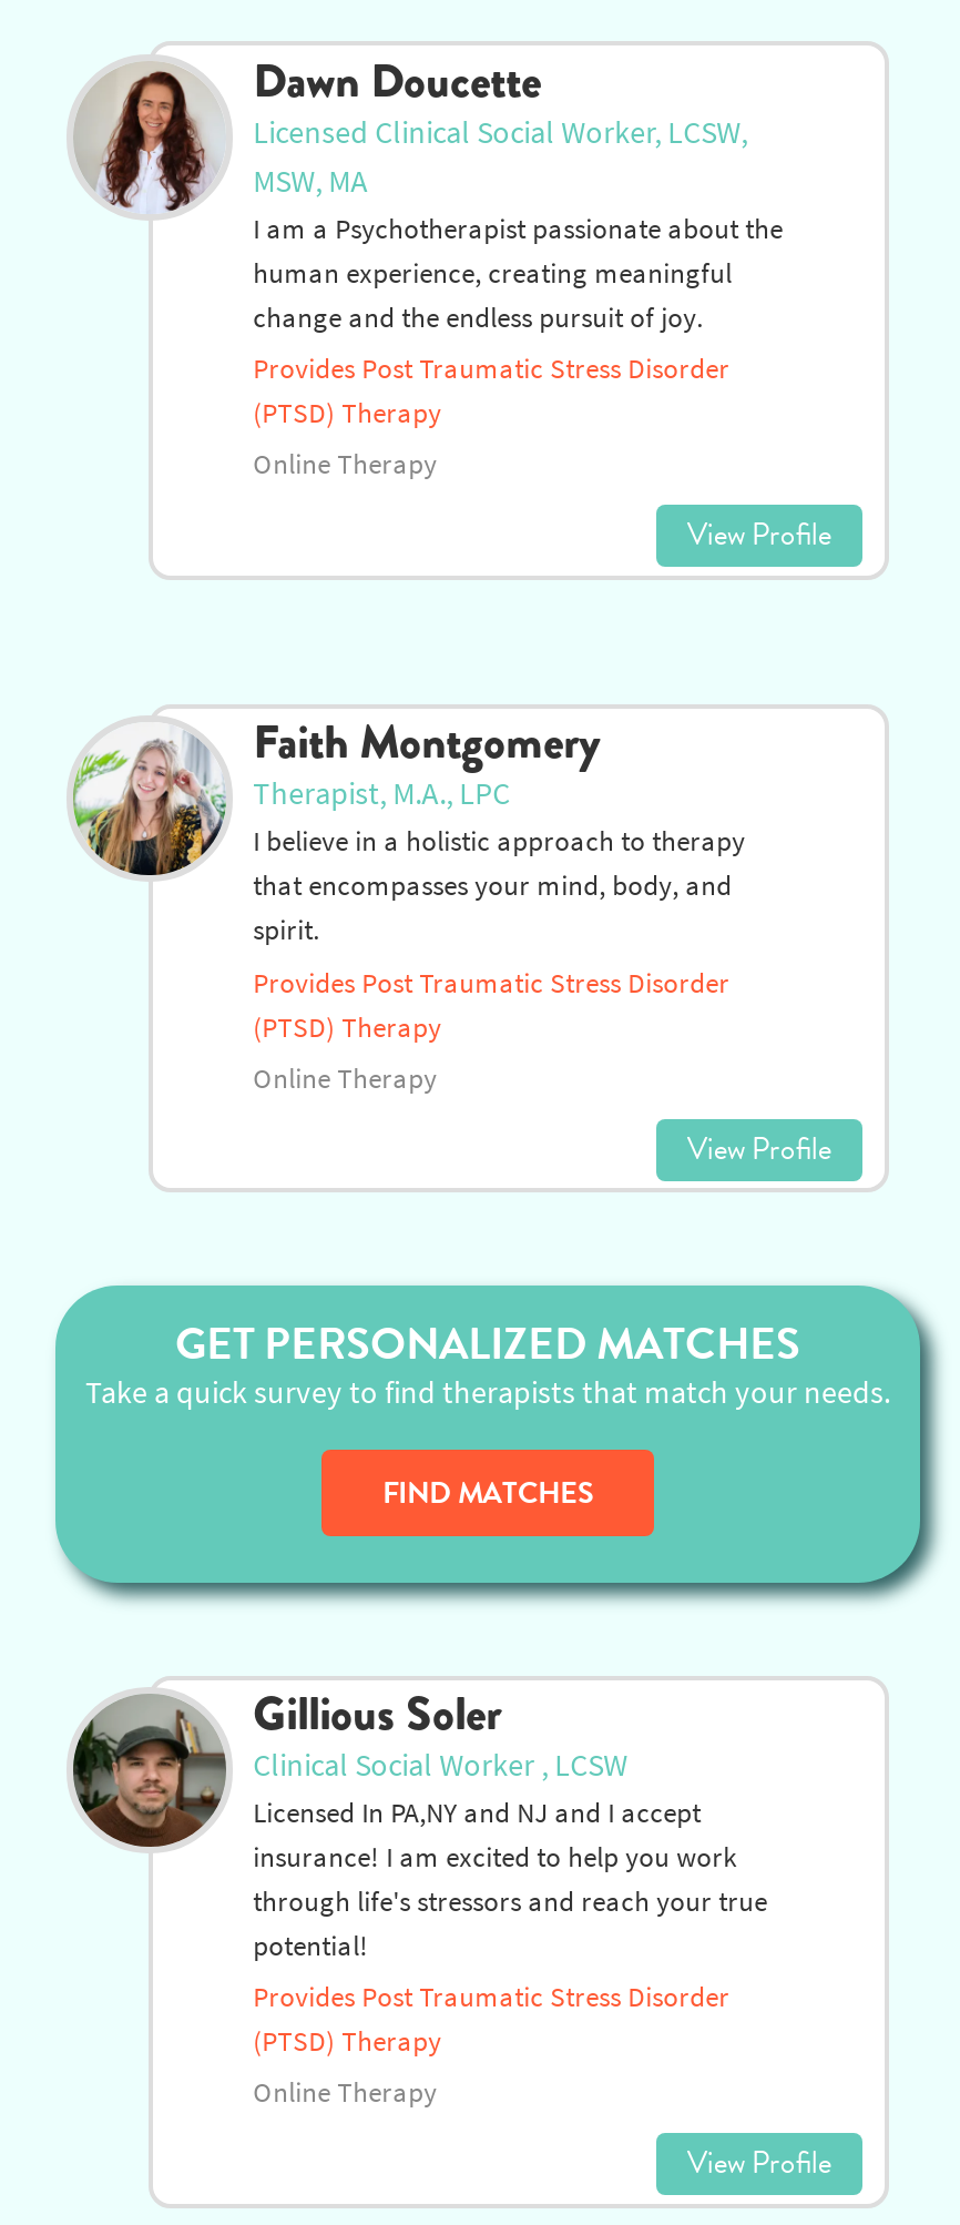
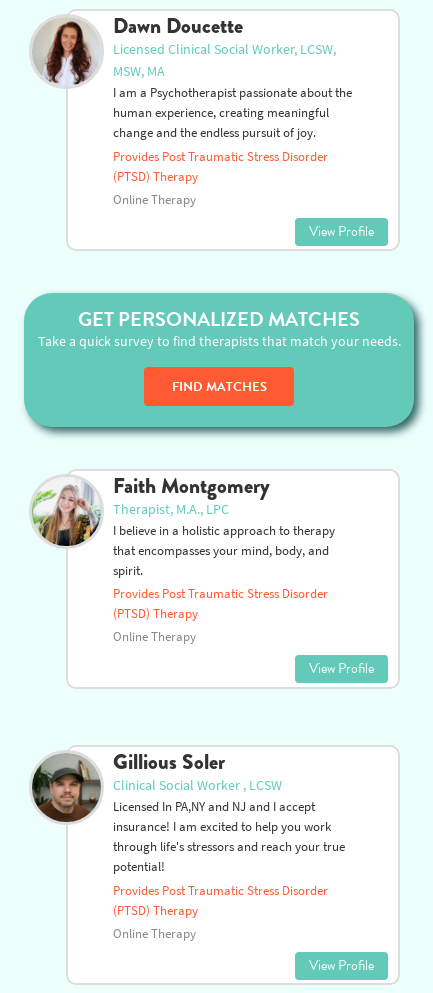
moved [64,709,831,1172] -> [28,471,374,679]: [image] | Faith Montgomery | Therapist, M.A., LPC | ... | Online Therapy | View Profile
moved [53,1282,940,1604] -> [23,292,424,437]: [image] | GET PERSONALIZED MATCHES | Take a quick survey to find therapists that match your needs. | FIND MATCHES

